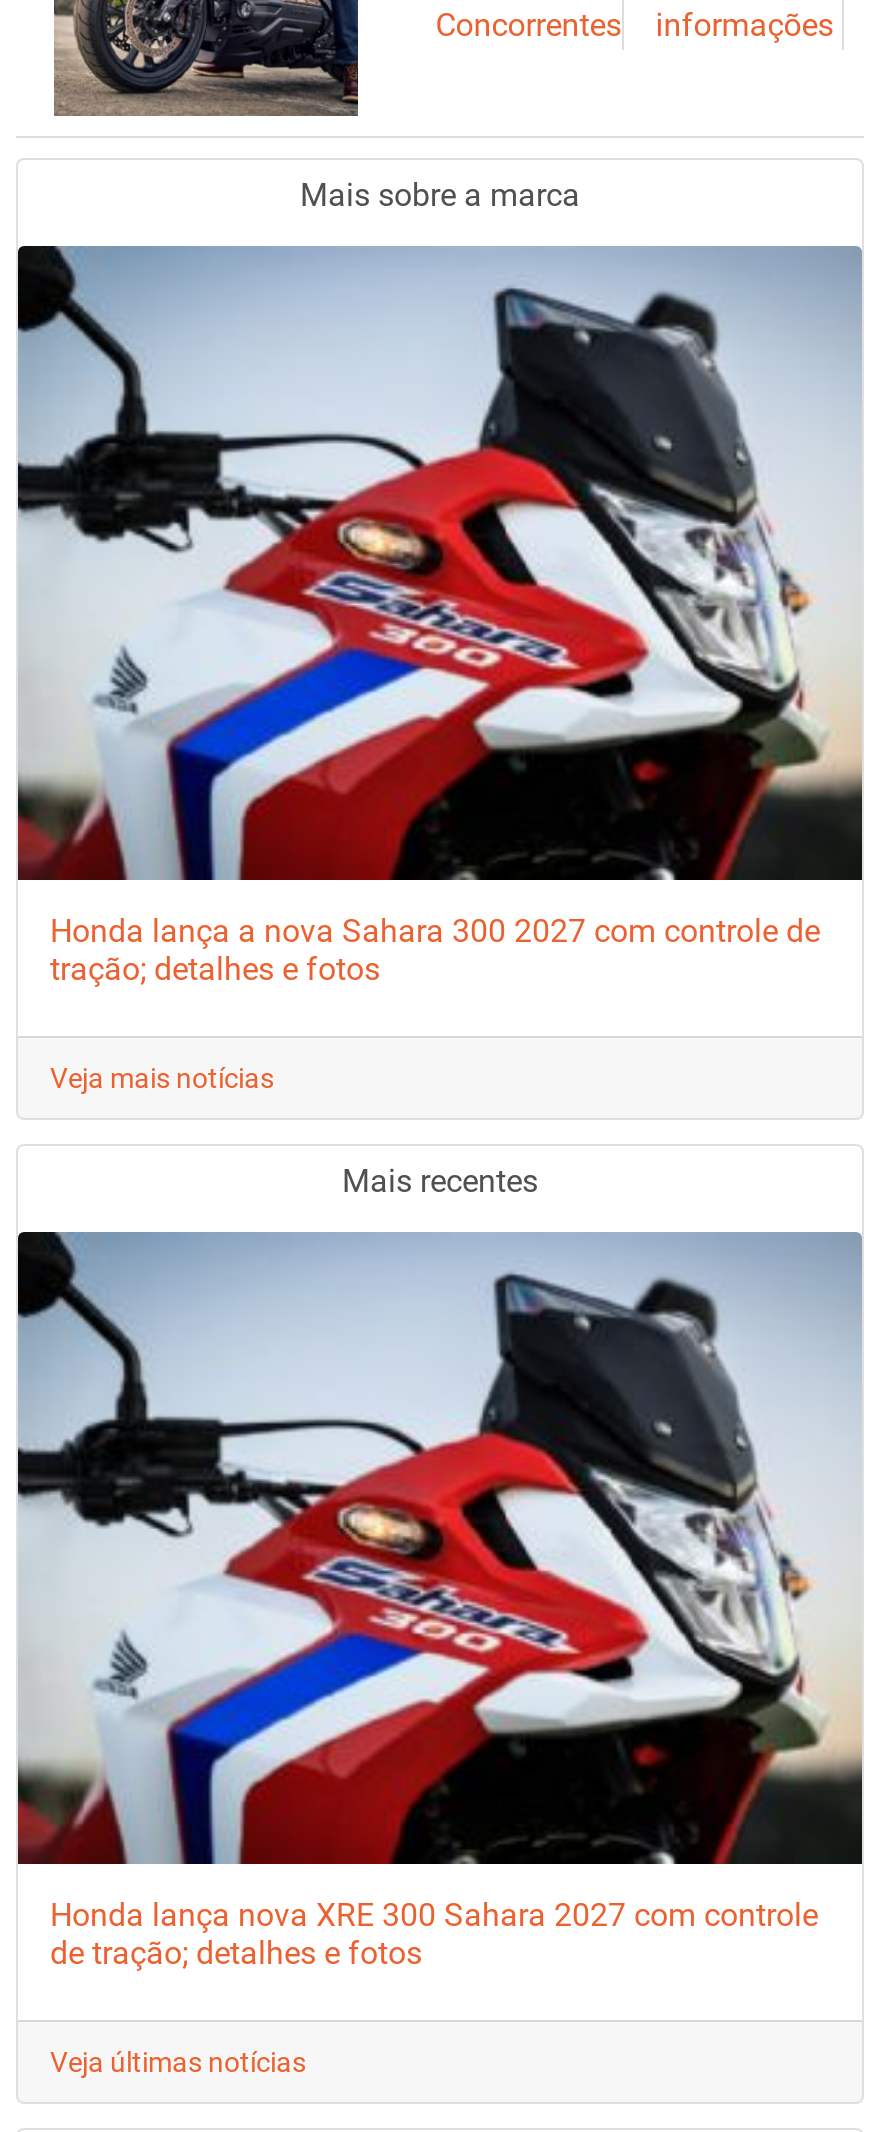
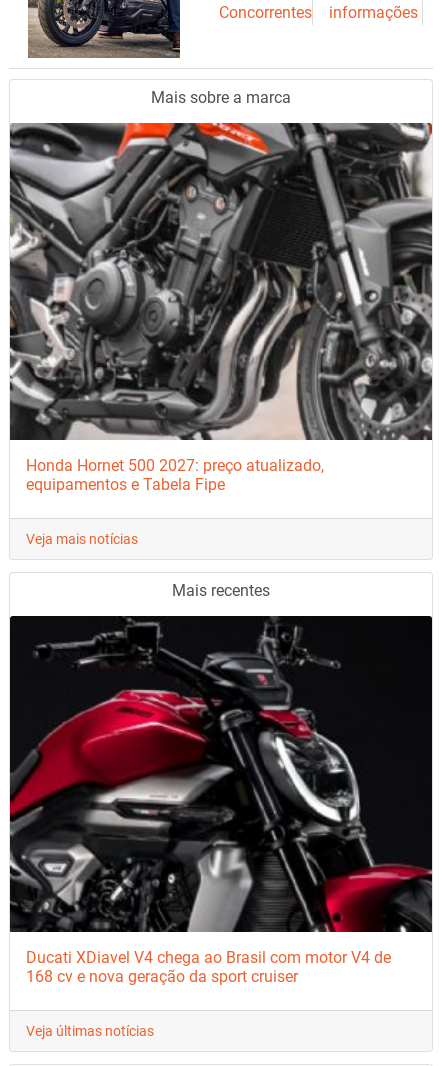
[16,244,864,988] [image] | Honda lança a nova Sahara 300 2027 com controle de | tração; detalhes e fotos -> [9,122,433,494] [image] | Honda Hornet 500 2027: preço atualizado, | equipamentos e Tabela Fipe
[16,1232,862,1973] [image] | Honda lança nova XRE 300 Sahara 2027 com controle | de tração; detalhes e fotos -> [9,615,433,986] [image] | Ducati XDiavel V4 chega ao Brasil com motor V4 de | 168 cv e nova geração da sport cruiser

